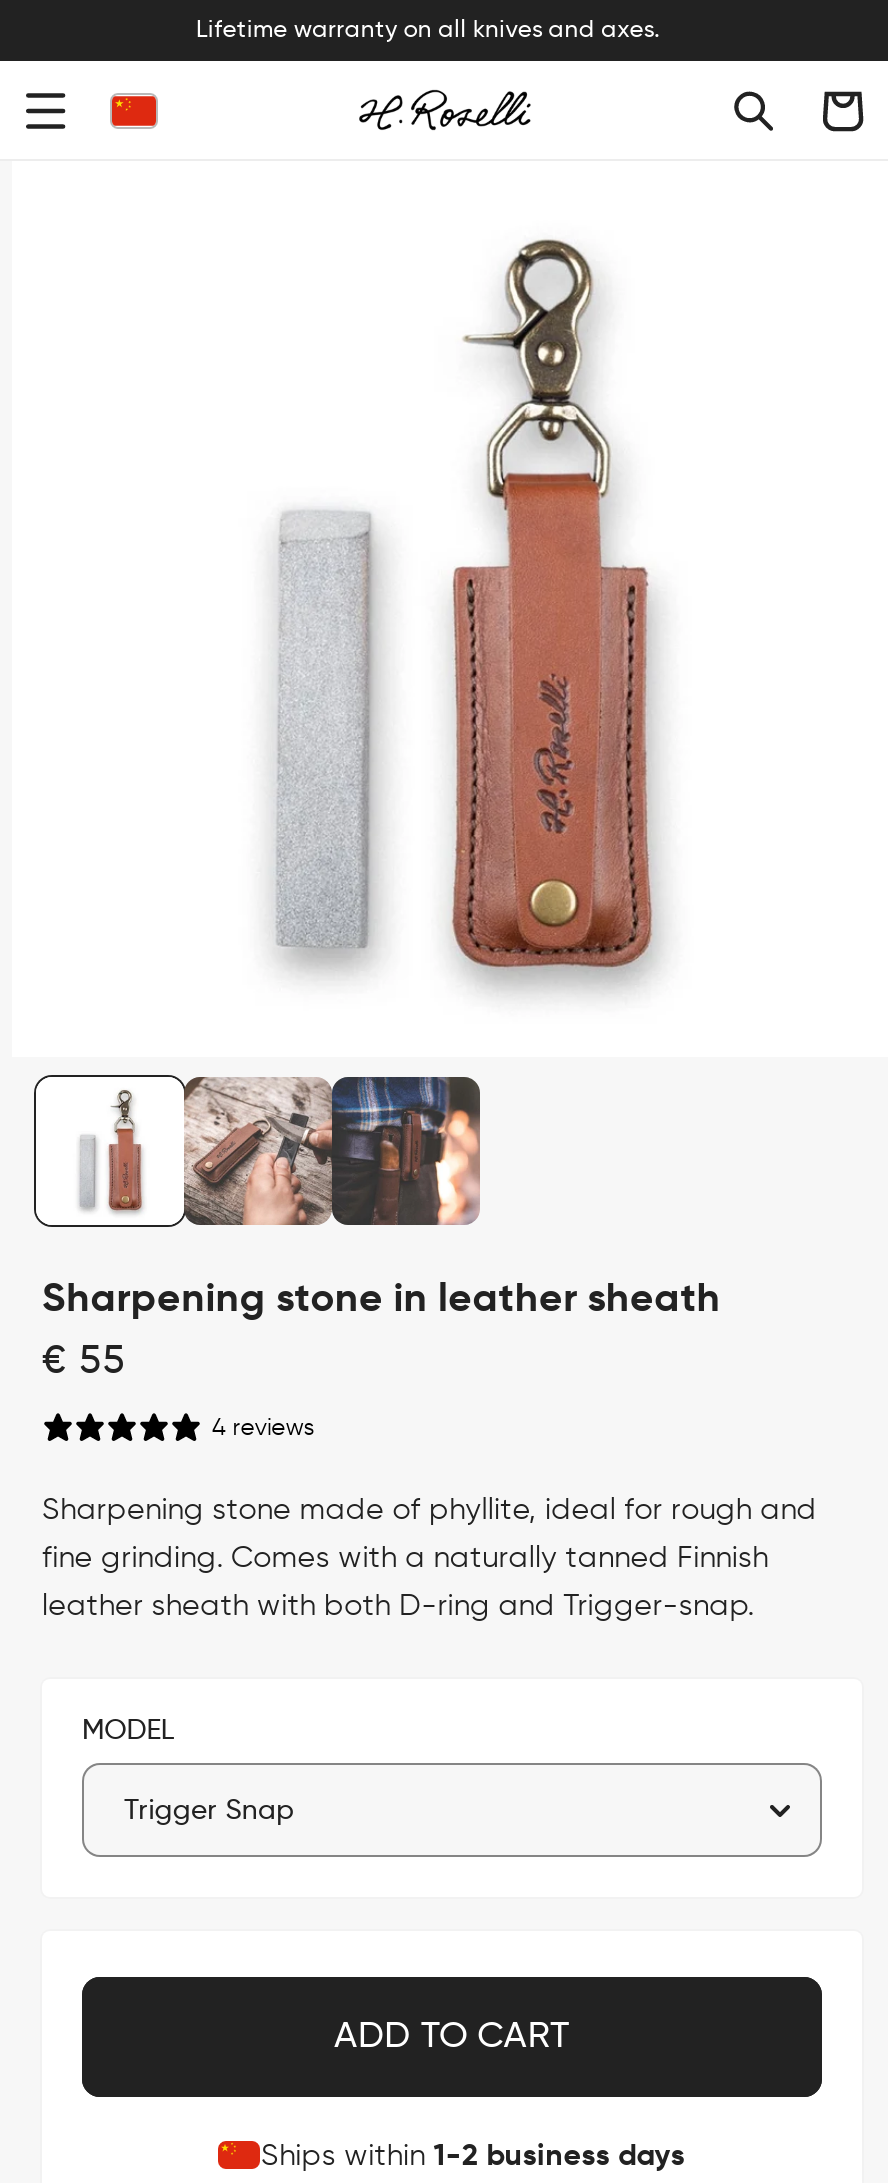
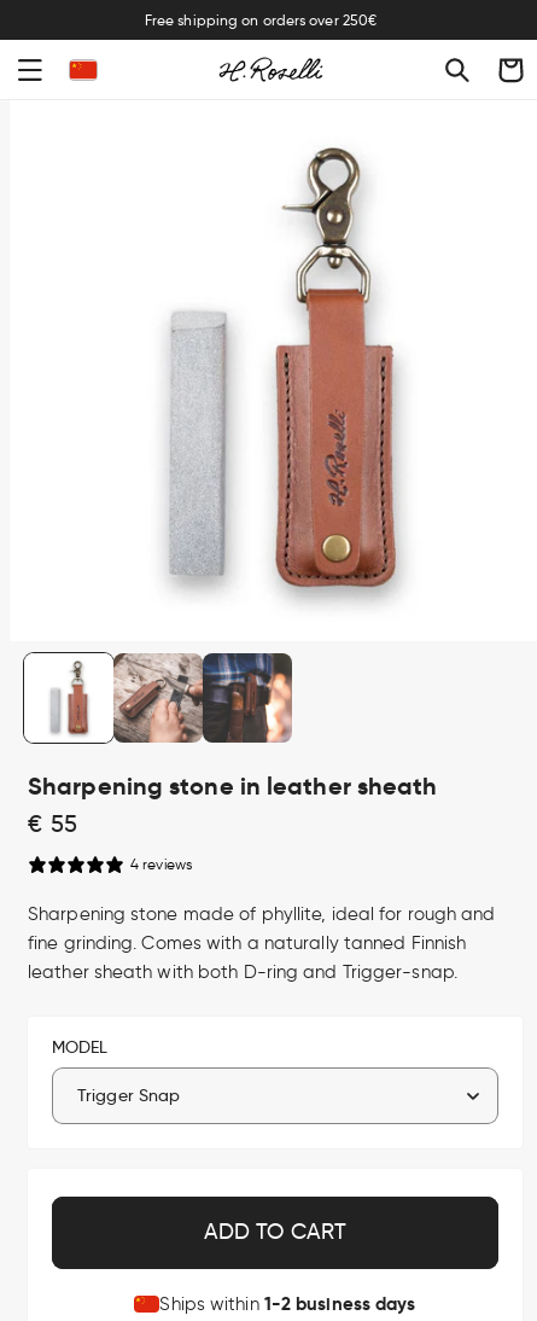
[196,13,660,43] Lifetime warranty on all knives and axes. -> [145,11,377,29] Free shipping on orders over 250€

